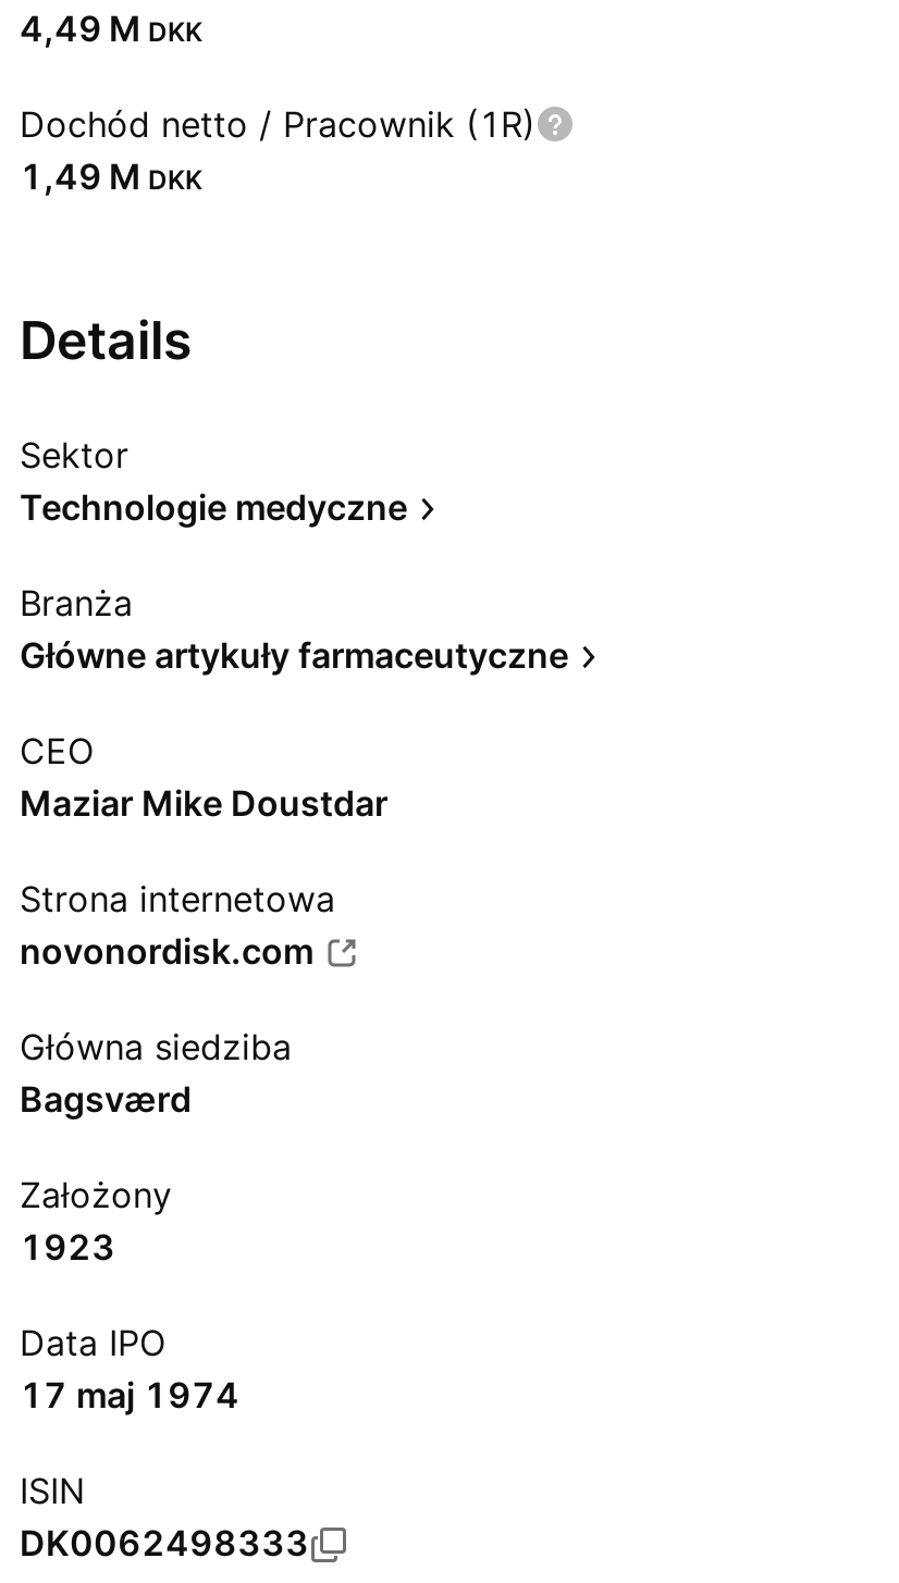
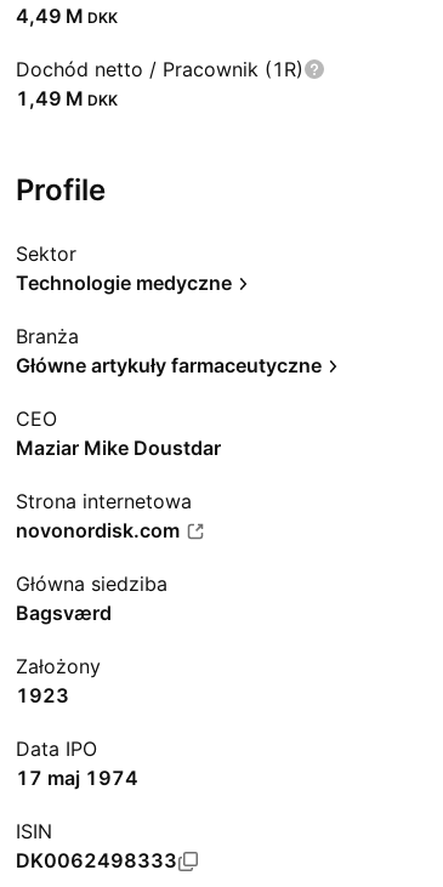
[20,309,192,372] Details -> [16,172,106,207] Profile

